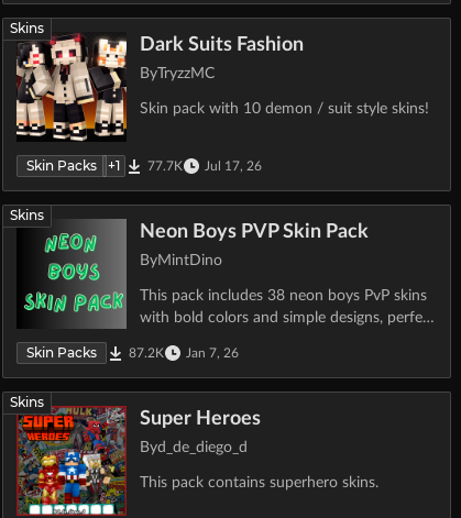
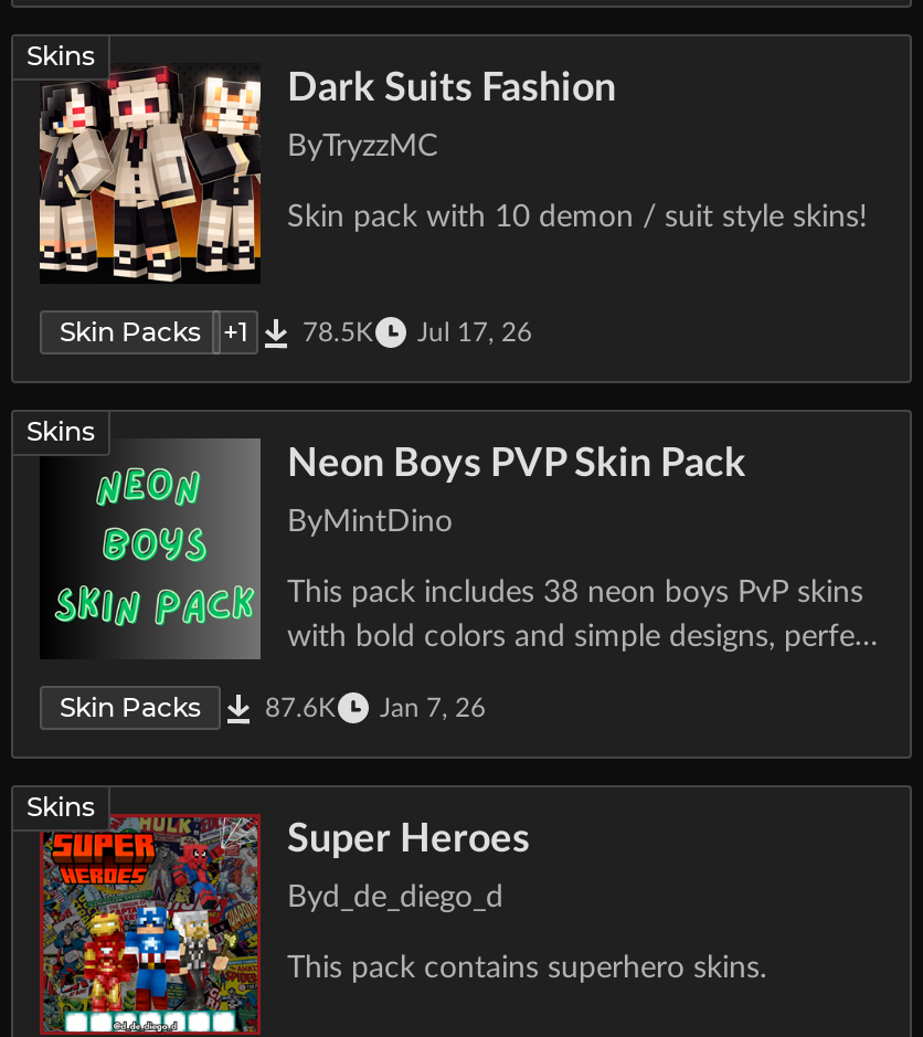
[147,159,262,172] 77.7K Jul 17, 26 -> [303,318,532,345] 78.5K Jul 17, 26
[129,346,239,359] 87.2K Jan 7, 26 -> [265,694,486,720] 87.6K Jan 7, 26

